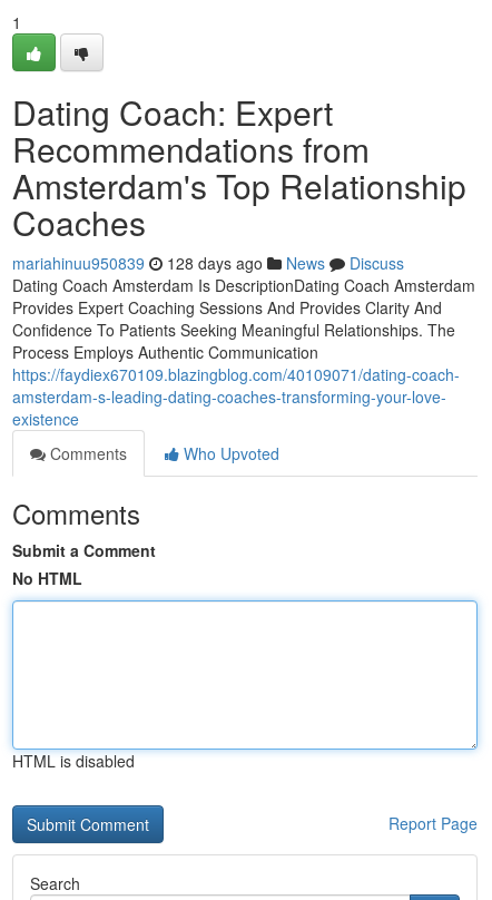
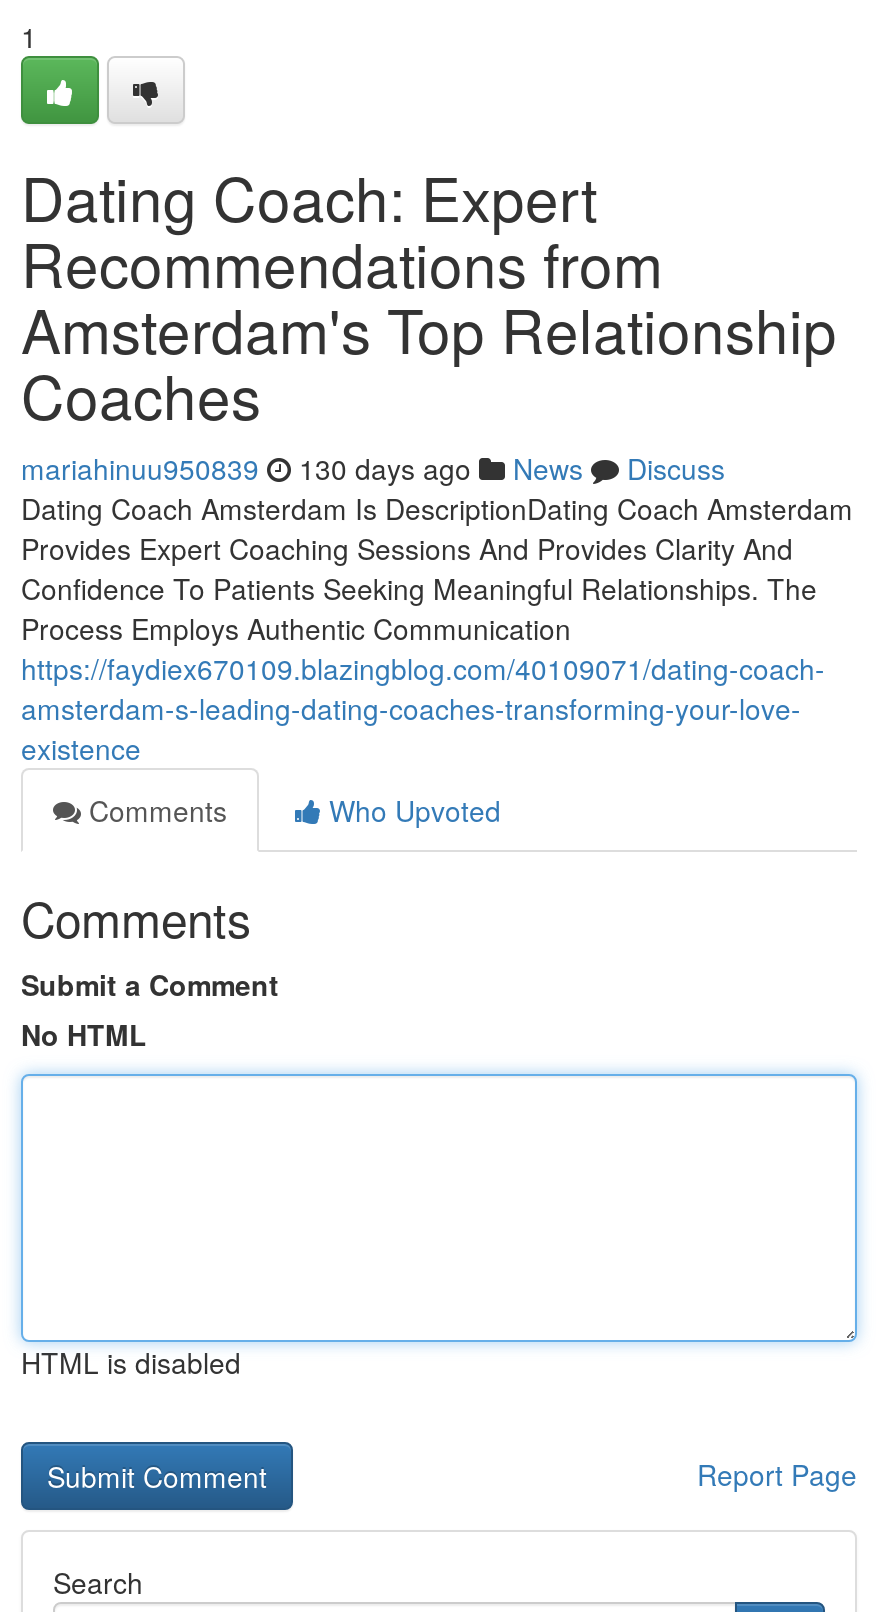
[12,252,404,274] mariahinuu950839 128 days ago News Discuss -> [21,448,725,488] mariahinuu950839 130 days ago News Discuss

